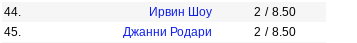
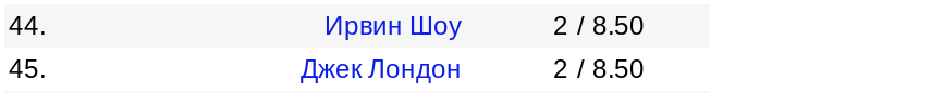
[123,25,212,39] Джанни Родари -> [301,54,462,84] Джек Лондон

